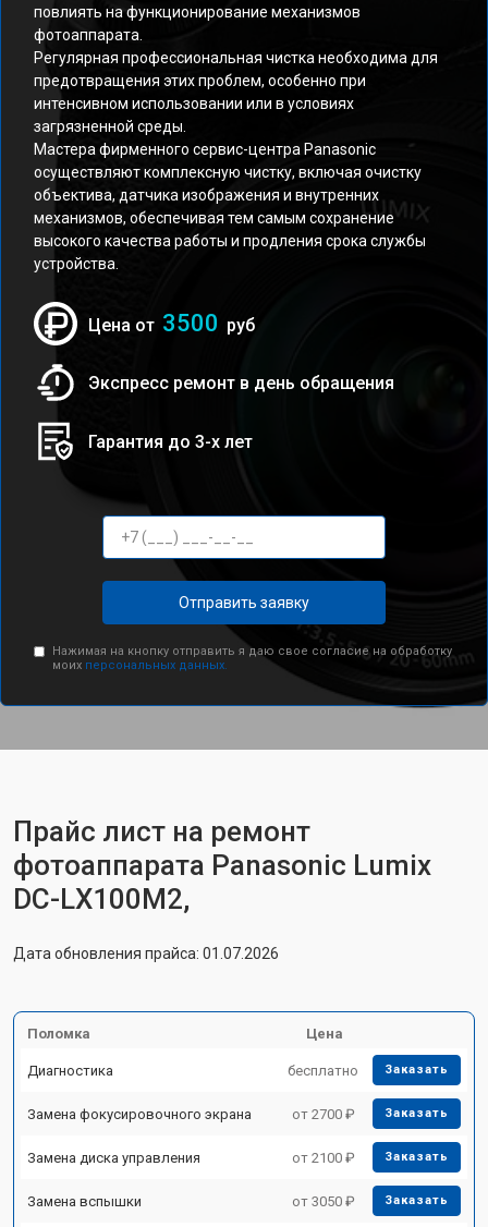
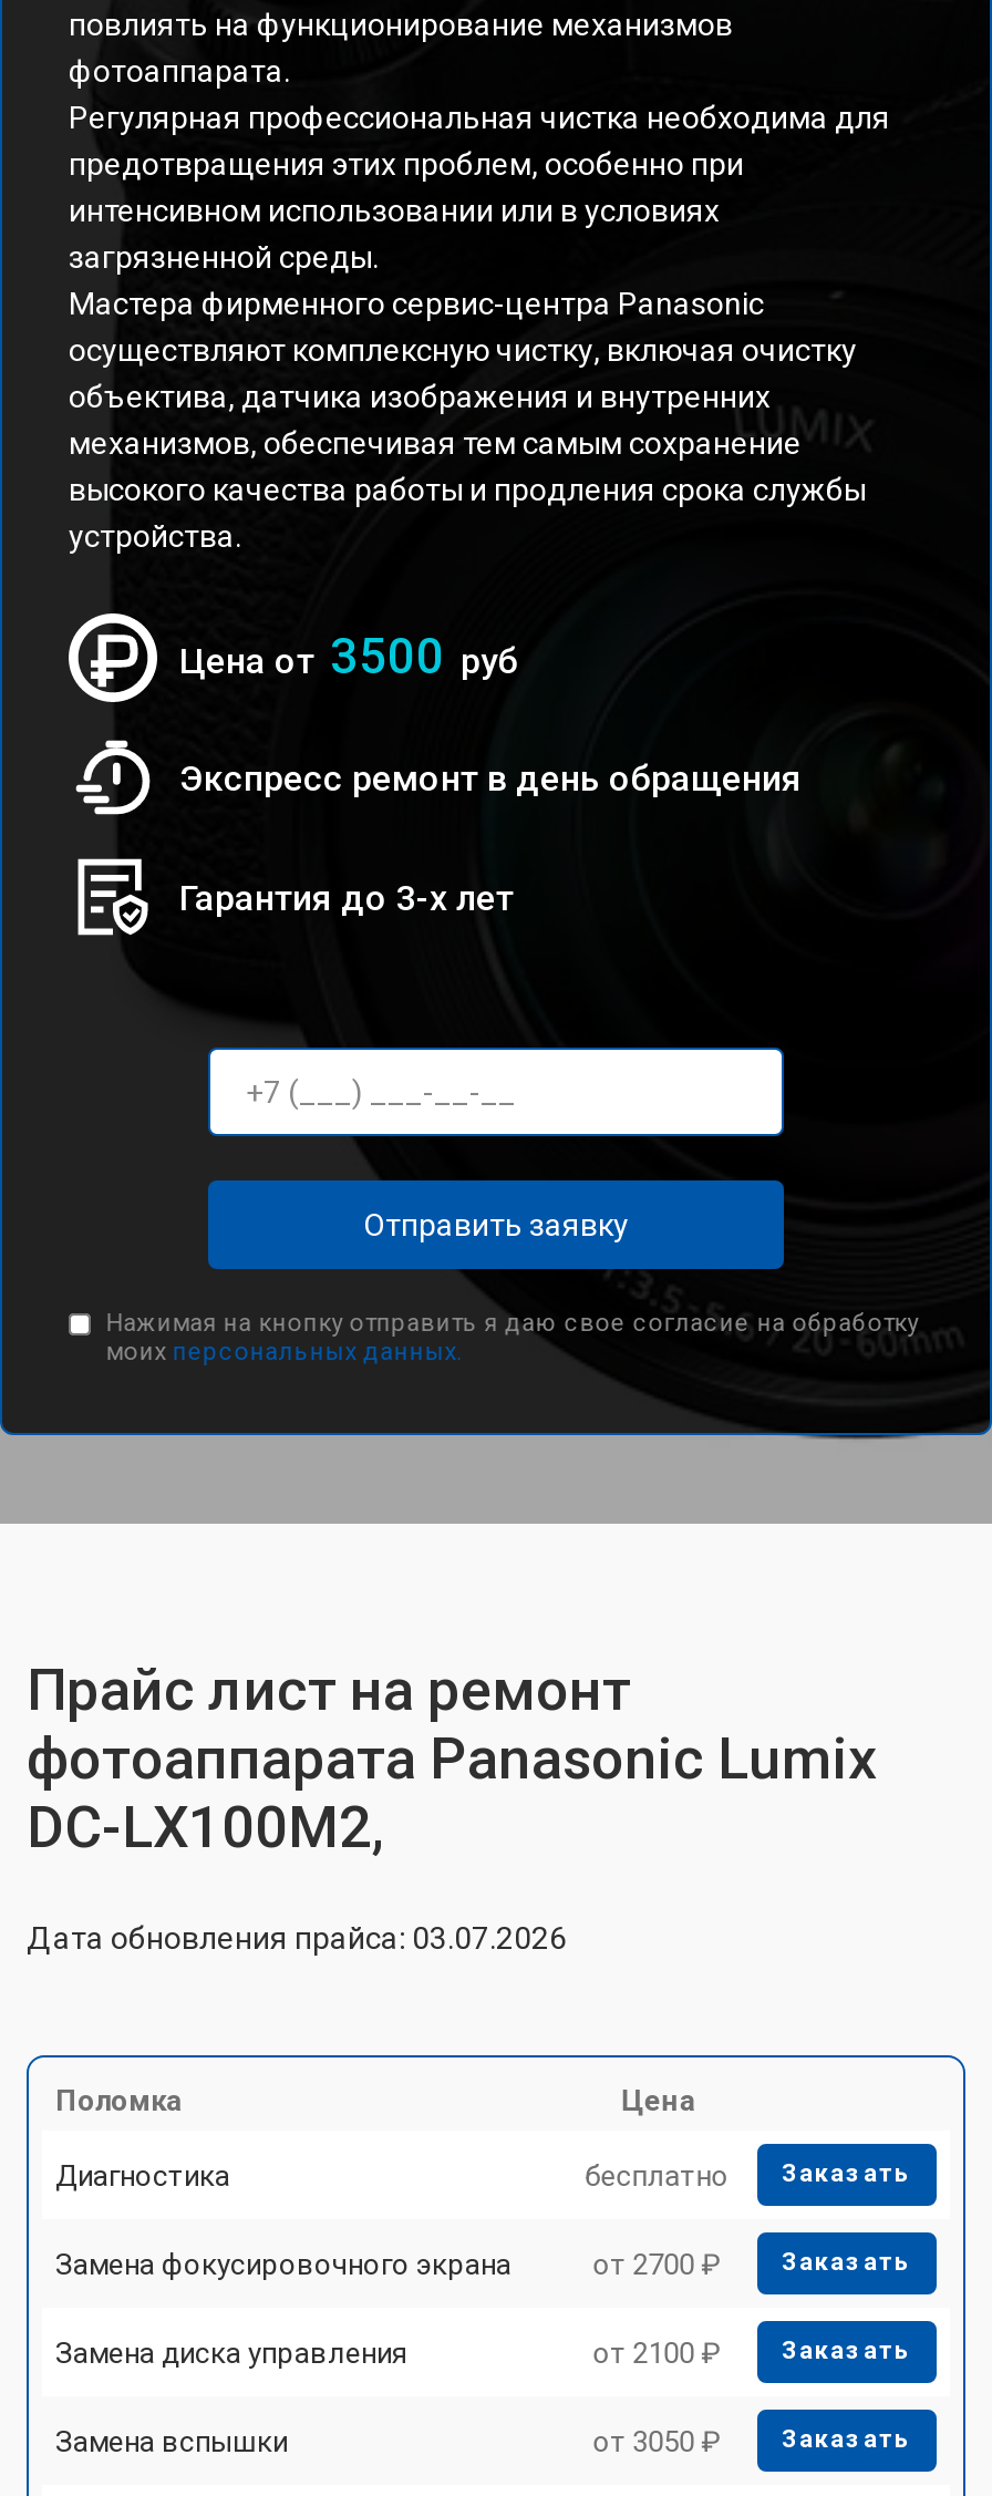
[13,945,279,962] Дата обновления прайса: 01.07.2026 -> [27,1920,567,1956] Дата обновления прайса: 03.07.2026

